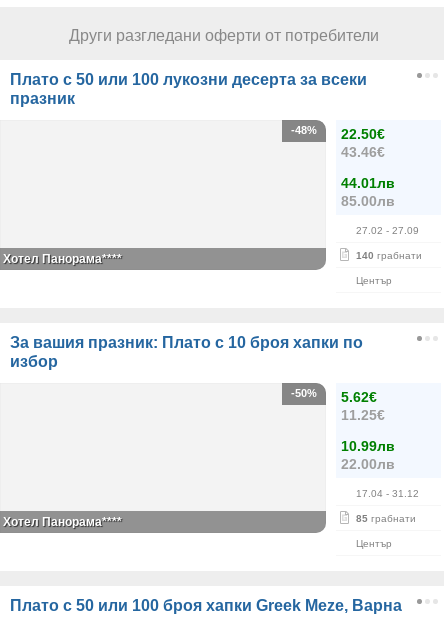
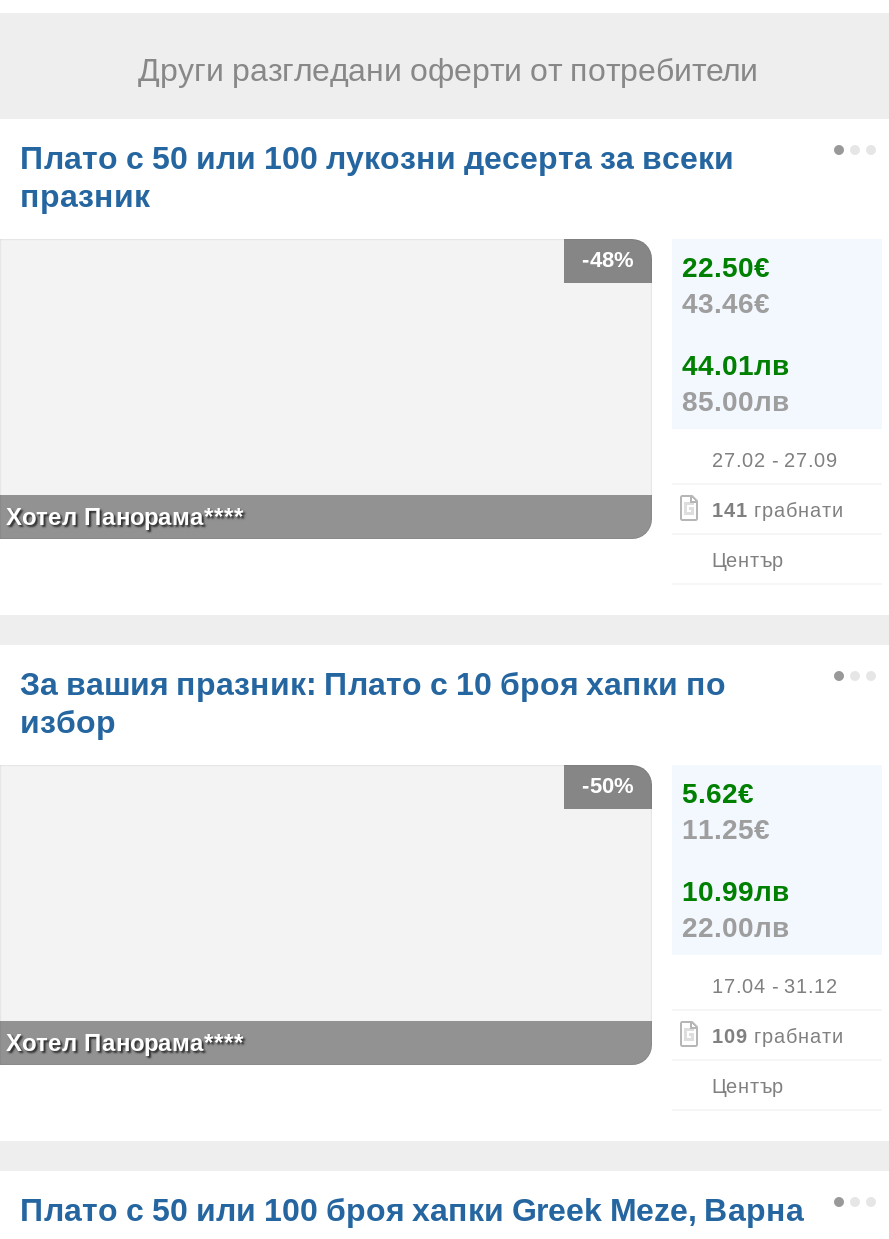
[356,250,422,261] 140 грабнати -> [712,499,844,521] 141 грабнати
[356,513,416,524] 85 грабнати -> [712,1025,844,1047] 109 грабнати

